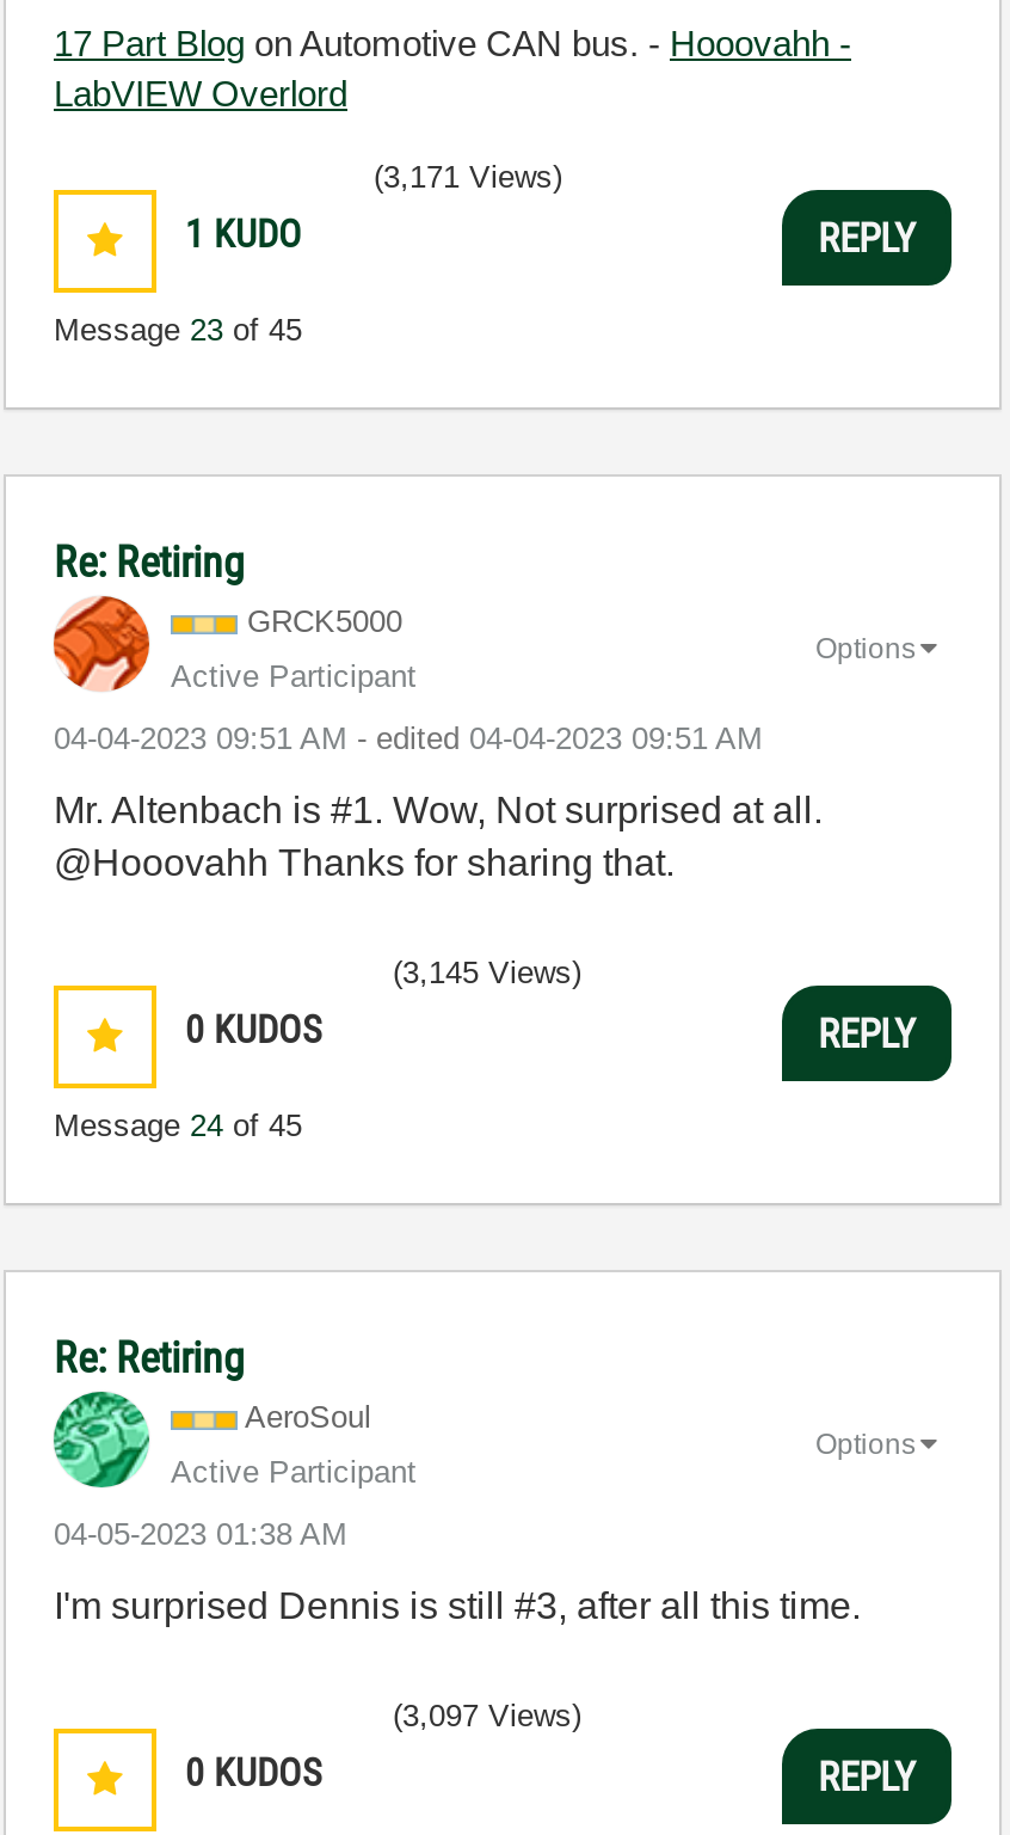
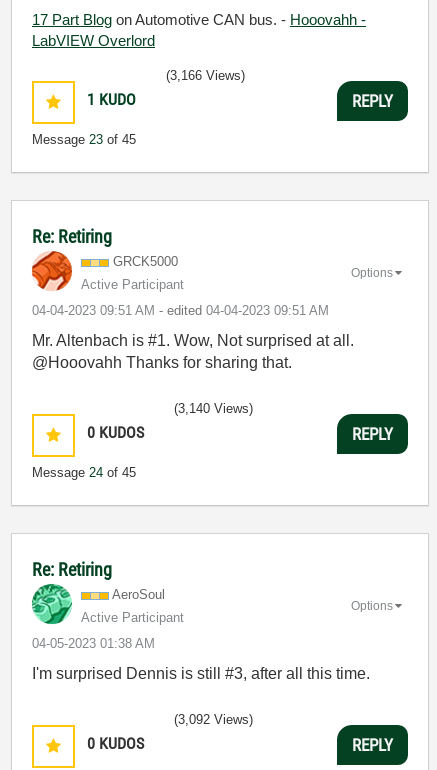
[374,159,562,195] (3,171 Views) -> [166,68,245,83] (3,166 Views)
[393,955,581,990] (3,145 Views) -> [174,401,253,416] (3,140 Views)
[393,1698,581,1733] (3,097 Views) -> [174,712,253,727] (3,092 Views)

